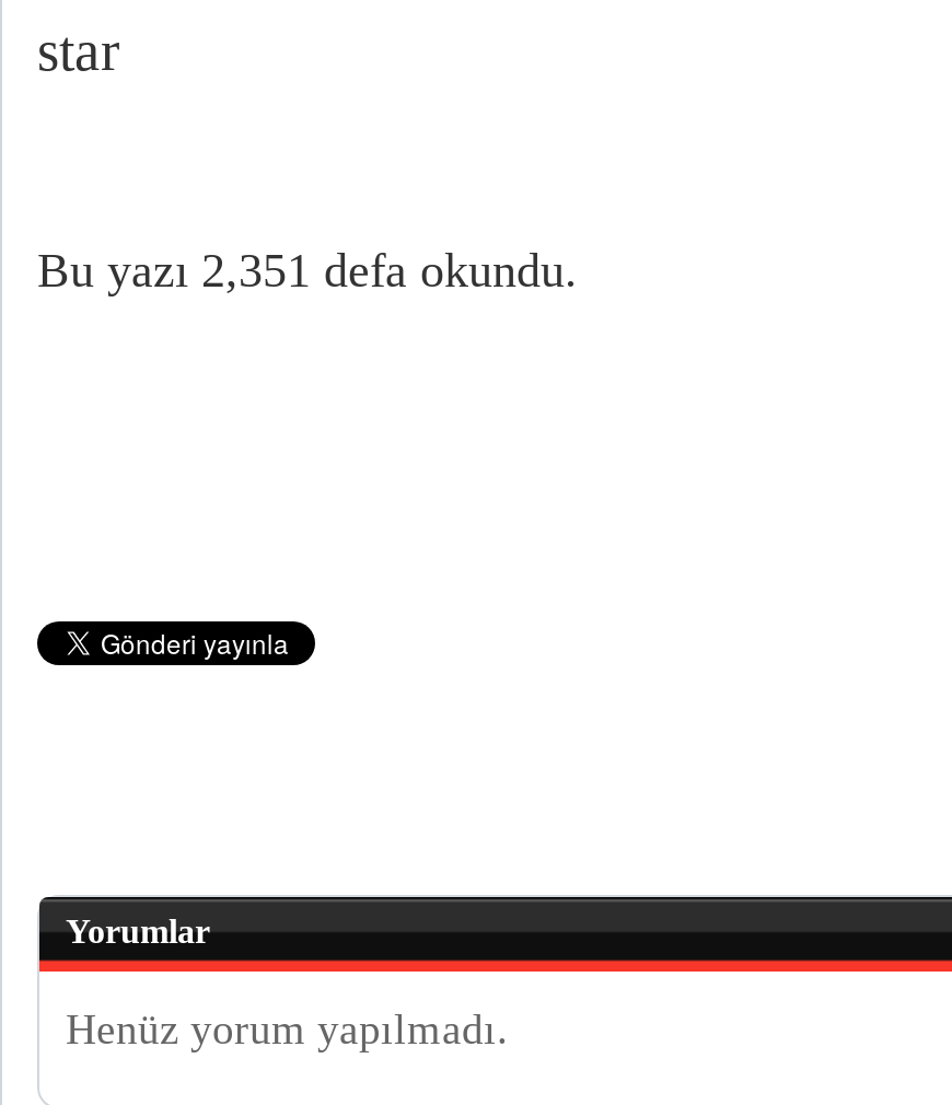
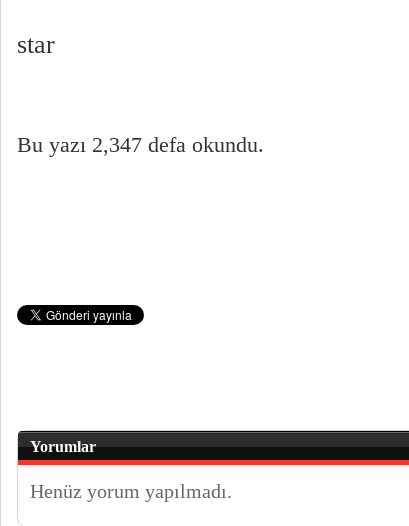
[37,245,578,298] Bu yazı 2,351 defa okundu. -> [17,133,264,157] Bu yazı 2,347 defa okundu.

